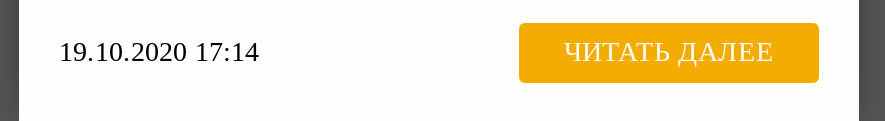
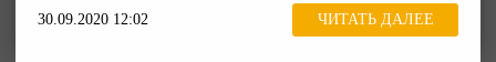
[59,37,259,67] 19.10.2020 17:14 -> [38,11,148,27] 30.09.2020 12:02

